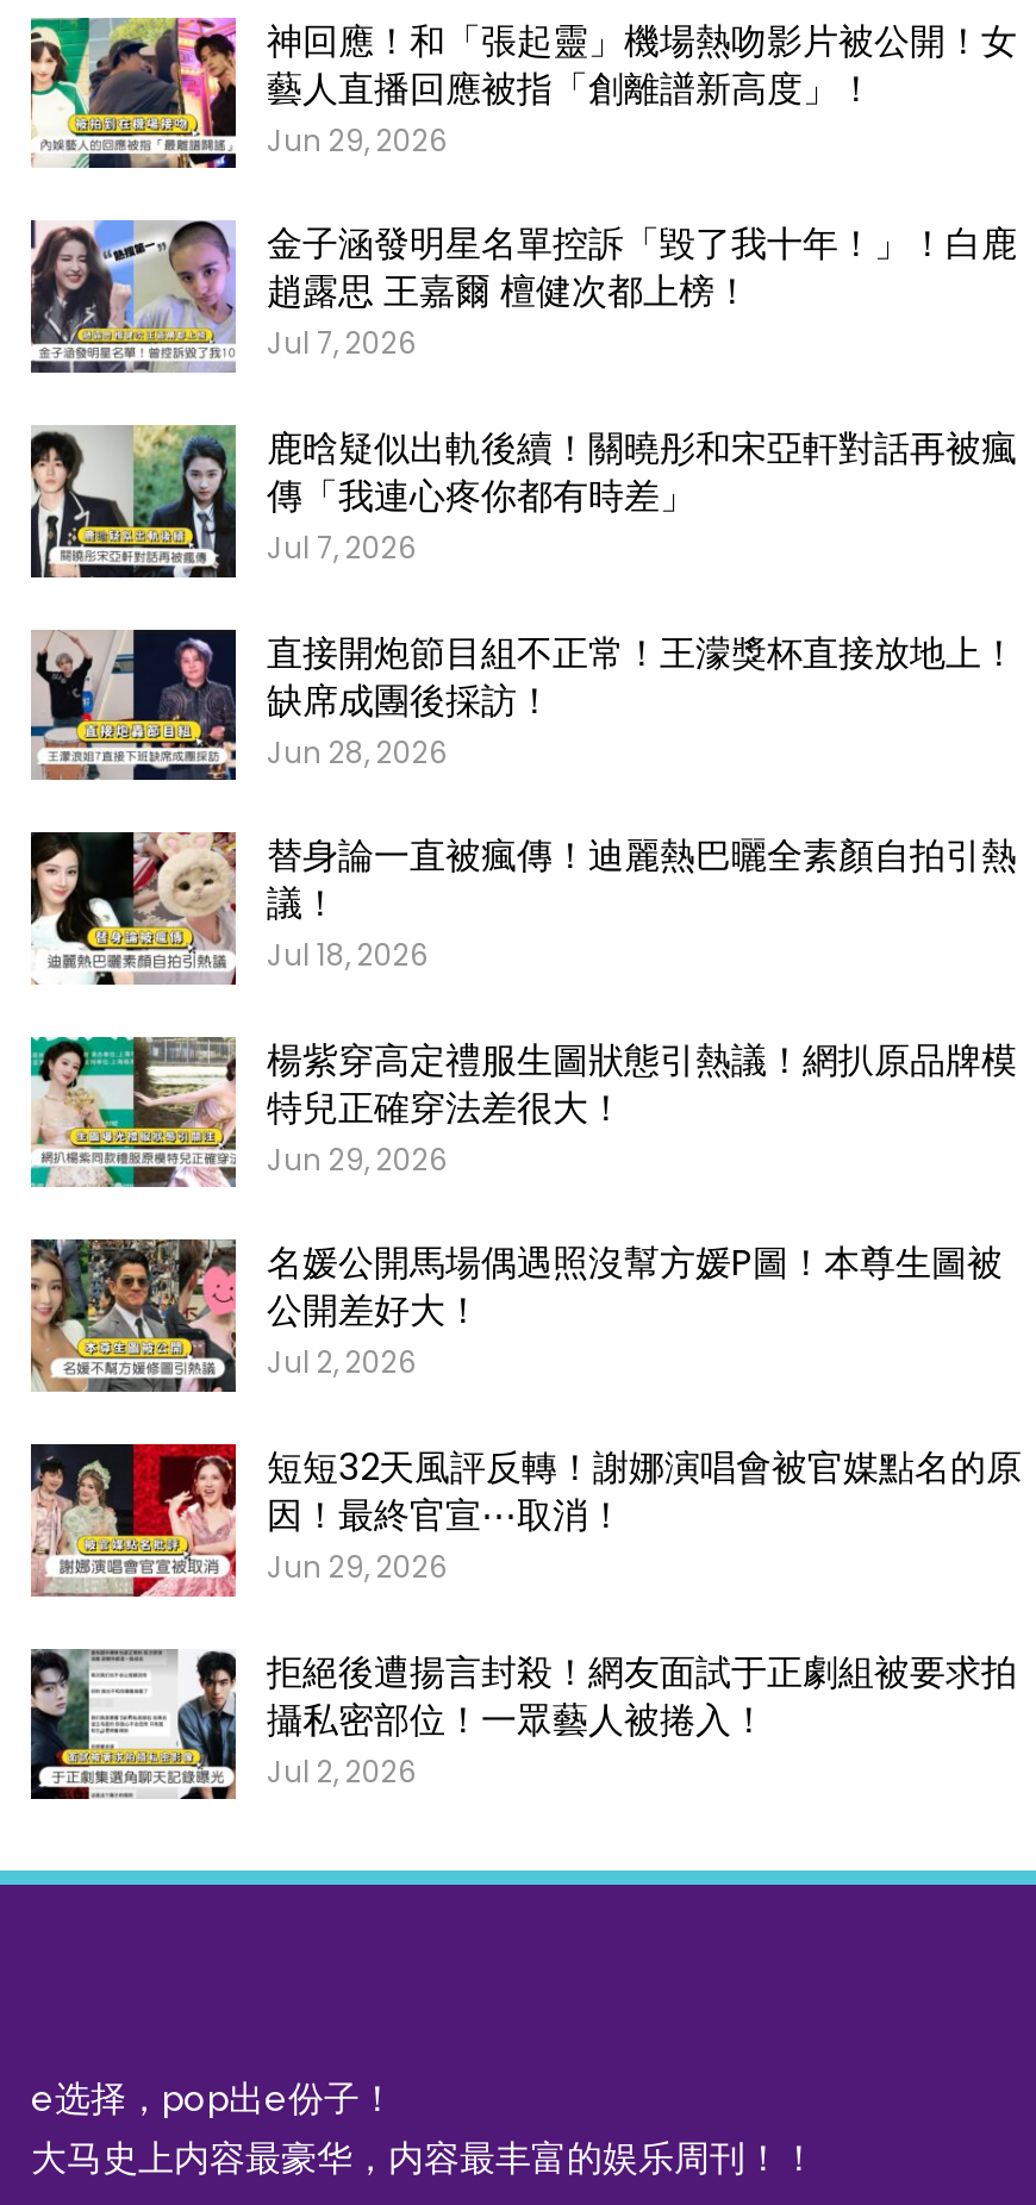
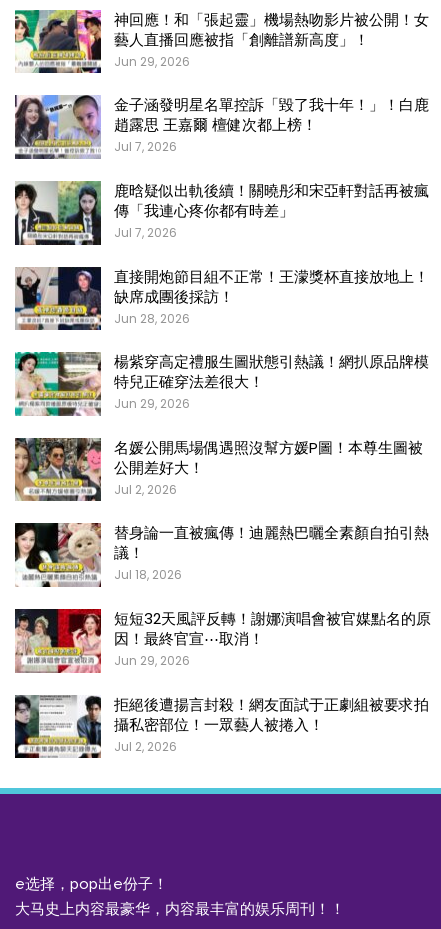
moved [29,830,1017,985] -> [14,522,429,587]: [image] | 替身論一直被瘋傳！迪麗熱巴曬全素顏自拍引熱 | 議！ | Jul 18, 2026
moved [26,1032,1017,1383] -> [13,350,429,498]: [image] | 楊紫穿高定禮服生圖狀態引熱議！網扒原品牌模 | 特兒正確穿法差很大！ | Jun 29, 2026 | 名媛公開馬場偶遇照沒幫方媛P圖！本尊生圖被 | 公開差好大！ | Jul 2, 2026

